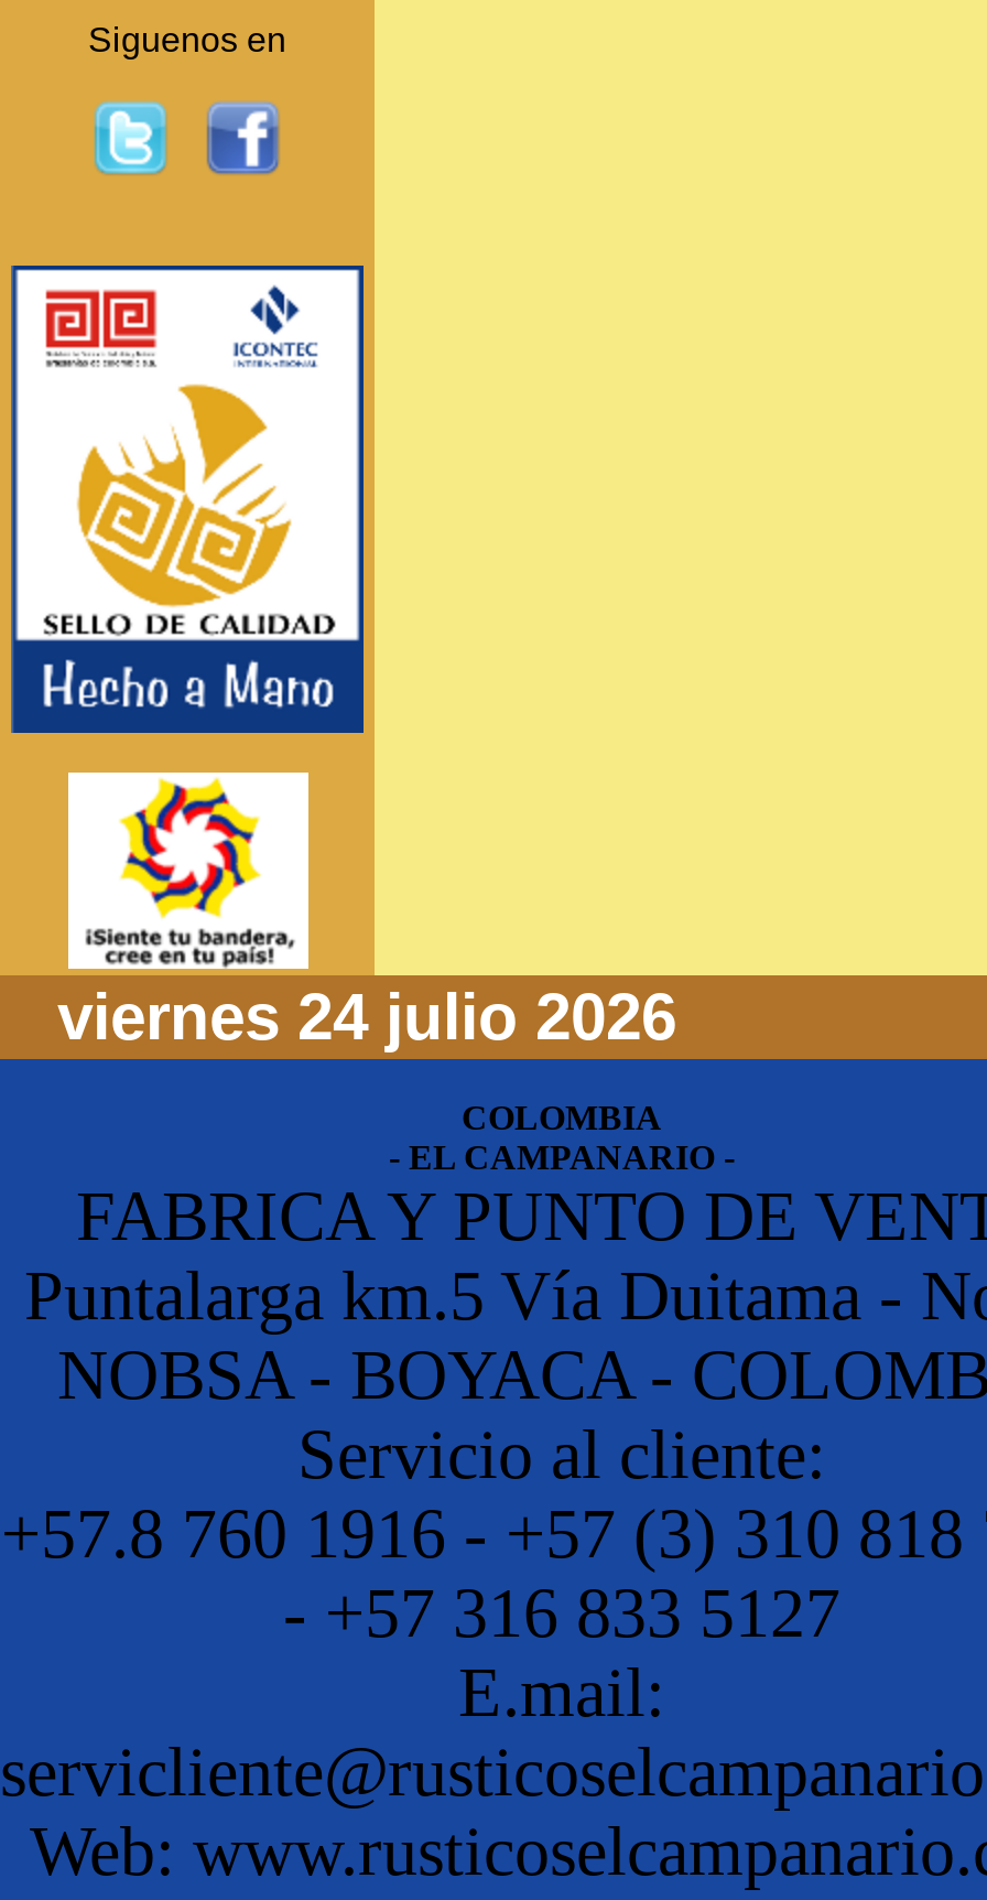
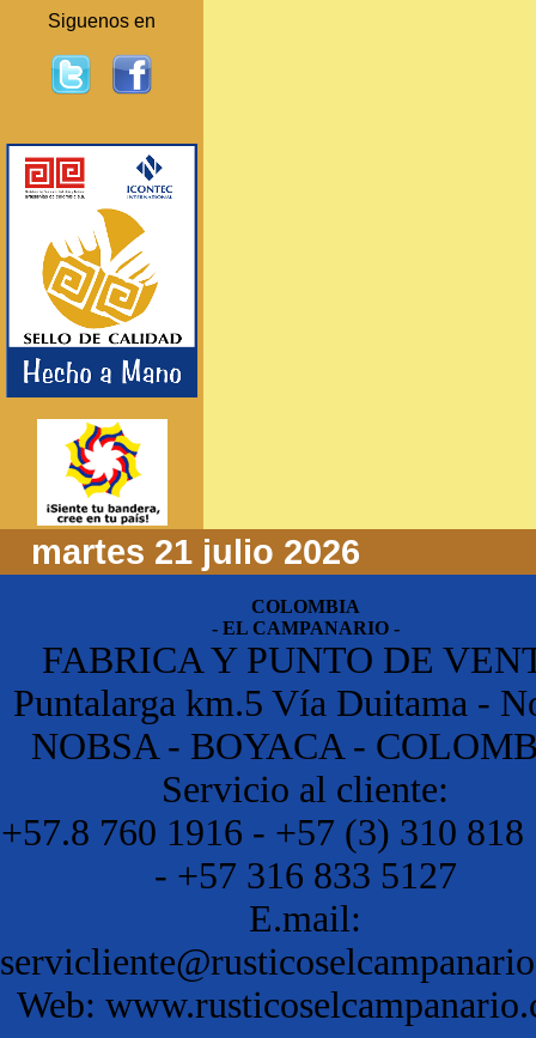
[4,980,712,1052] viernes 24 julio 2026 -> [2,532,379,571] martes 21 julio 2026

